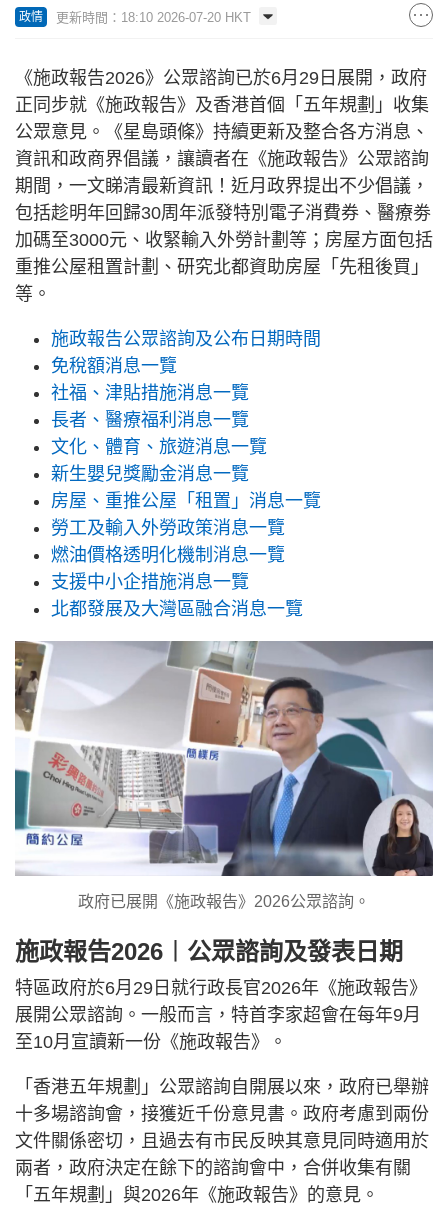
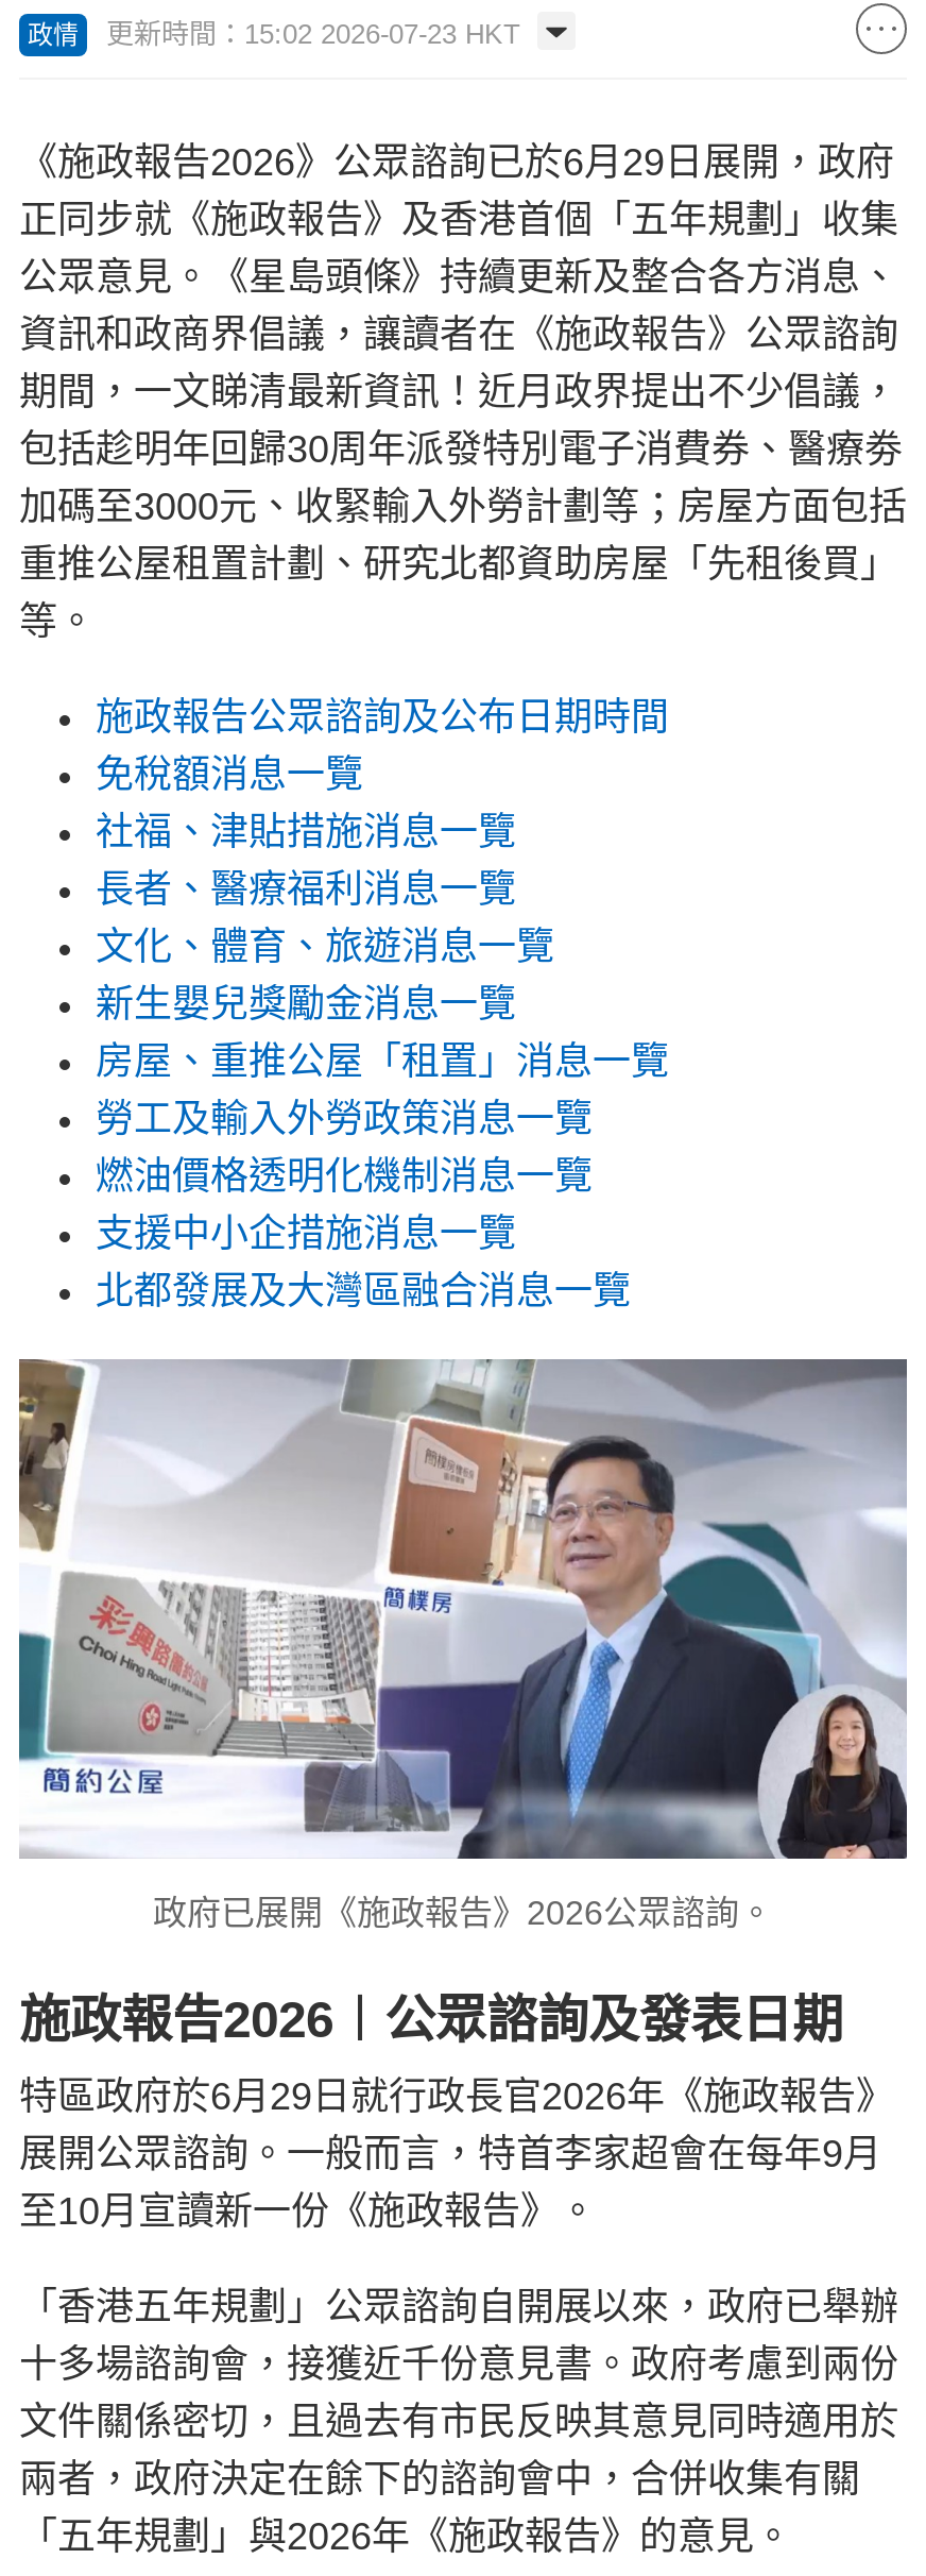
[19,10,251,25] 政情 更新時間：18:10 2026-07-20 HKT -> [28,19,520,51] 政情 更新時間：15:02 2026-07-23 HKT

